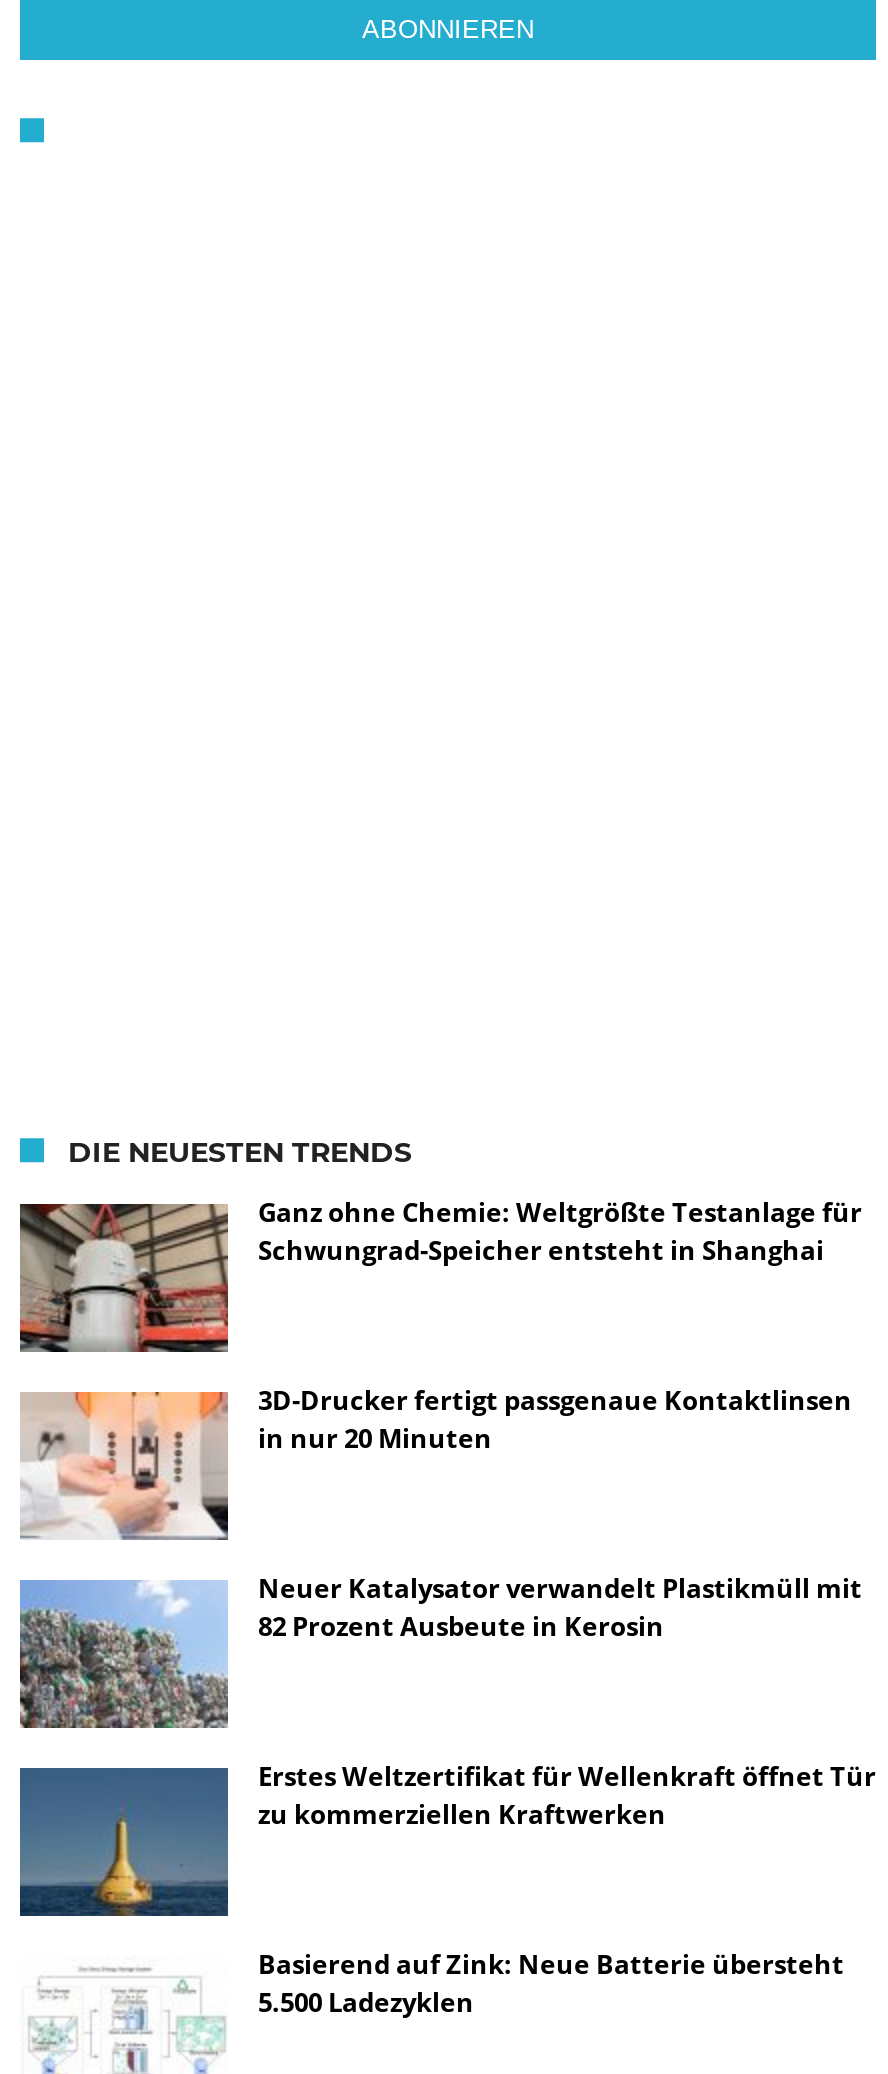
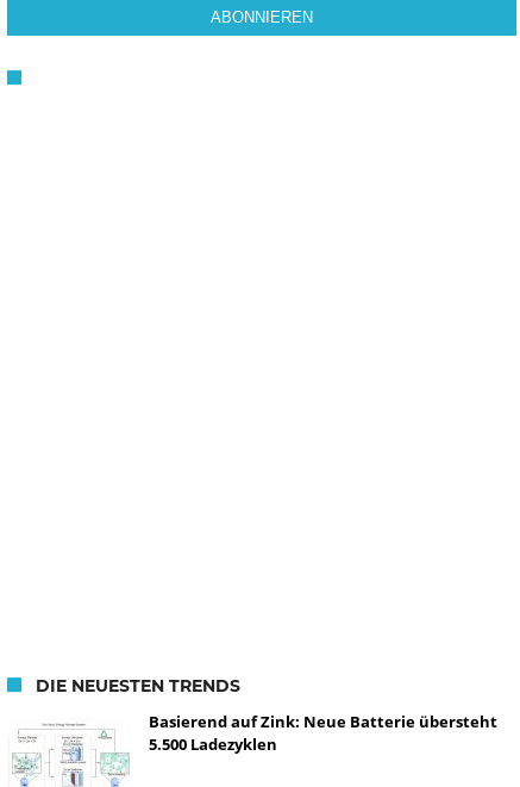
[18,1193,862,1354] [image] | Ganz ohne Chemie: Weltgrößte Testanlage für | Schwungrad-Speicher entsteht in Shanghai -> none
[20,1381,852,1542] [image] | 3D-Drucker fertigt passgenaue Kontaktlinsen | in nur 20 Minuten -> none
[18,1569,862,1730] [image] | Neuer Katalysator verwandelt Plastikmüll mit | 82 Prozent Ausbeute in Kerosin -> none
[18,1757,876,1918] [image] | Erstes Weltzertifikat für Wellenkraft öffnet Tür | zu kommerziellen Kraftwerken -> none

